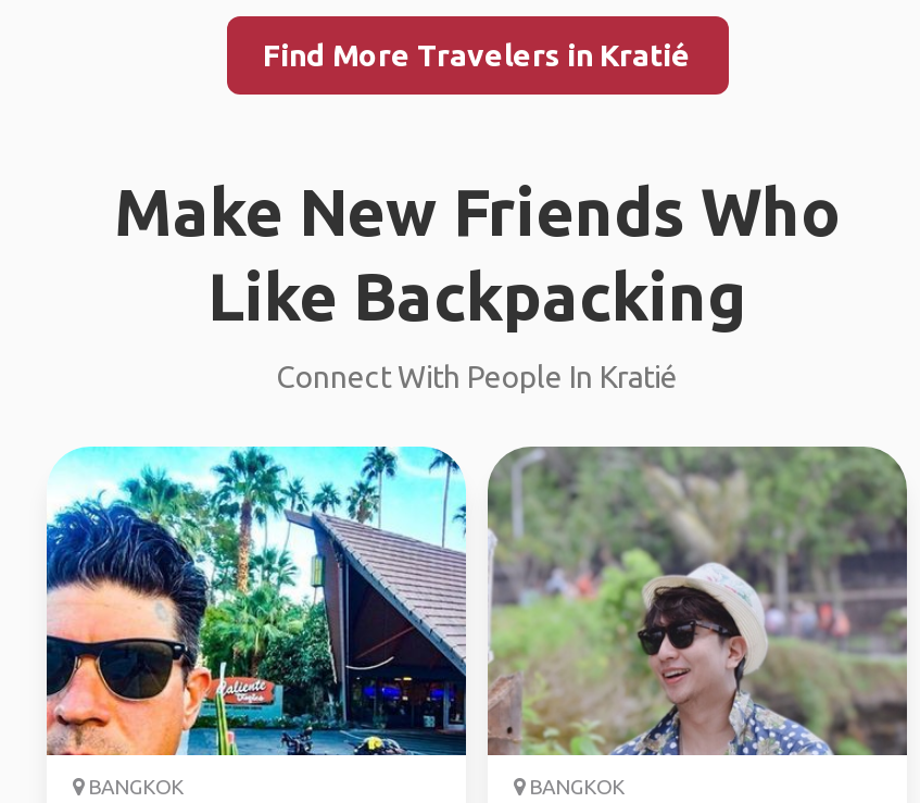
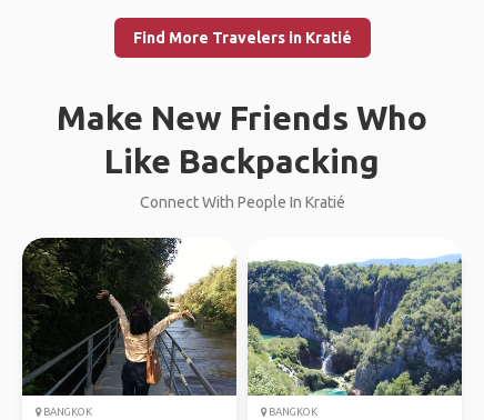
[45,444,468,757] [image] -> [21,237,238,397] [image]
[486,444,907,757] [image] -> [246,238,463,397] [image]

